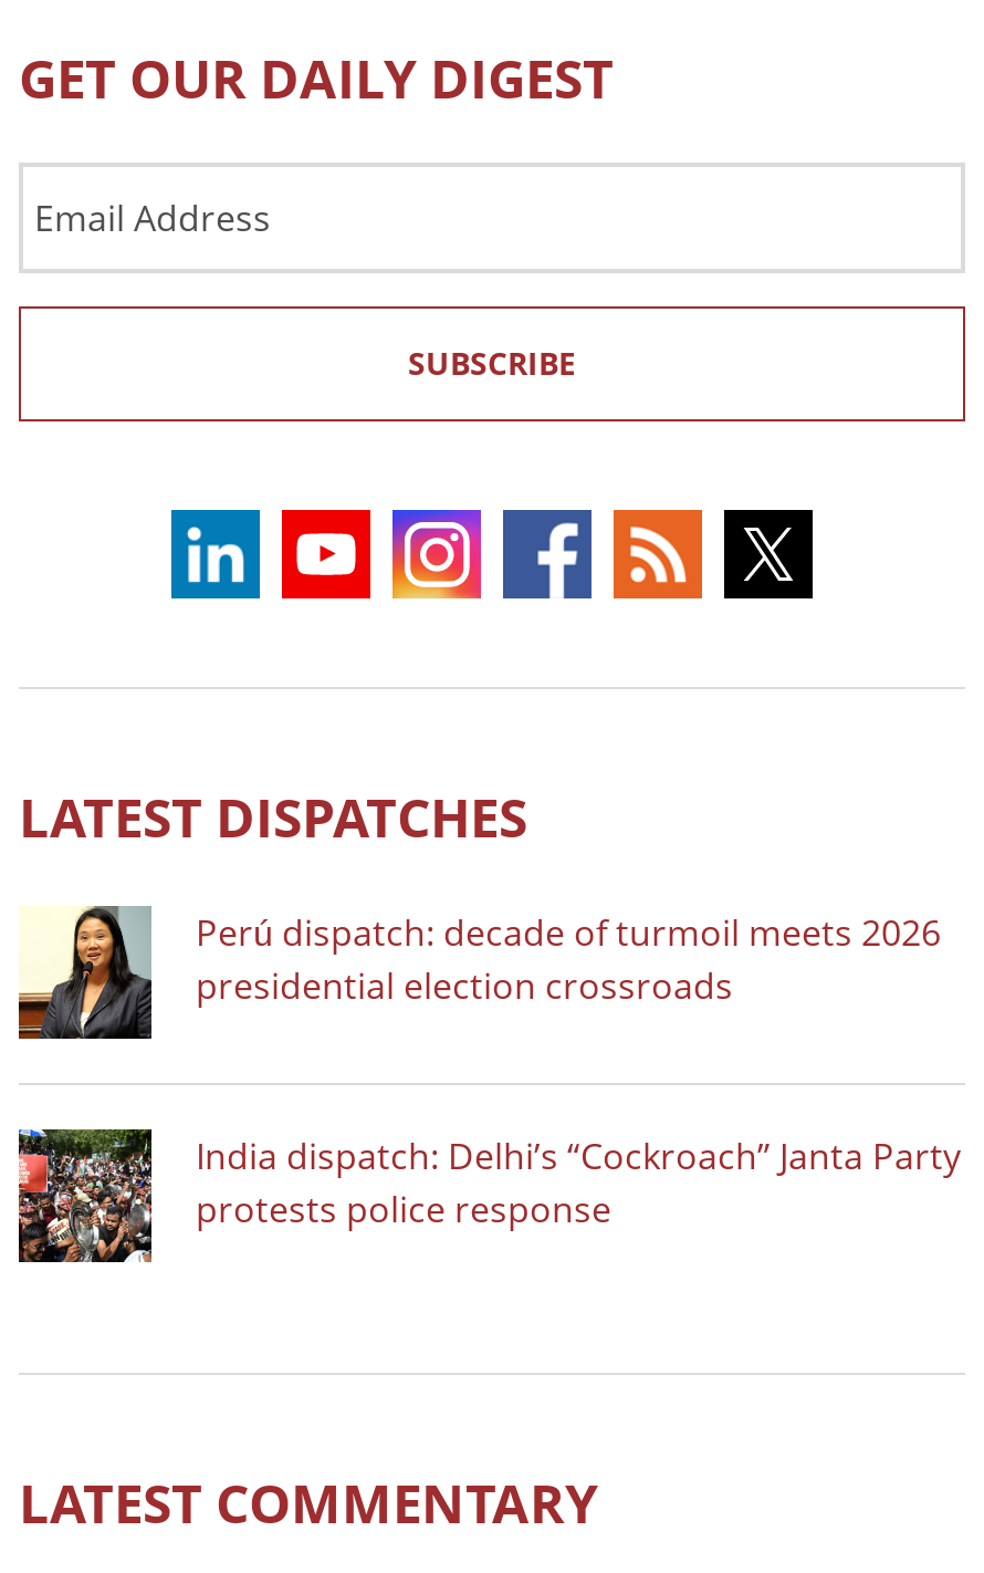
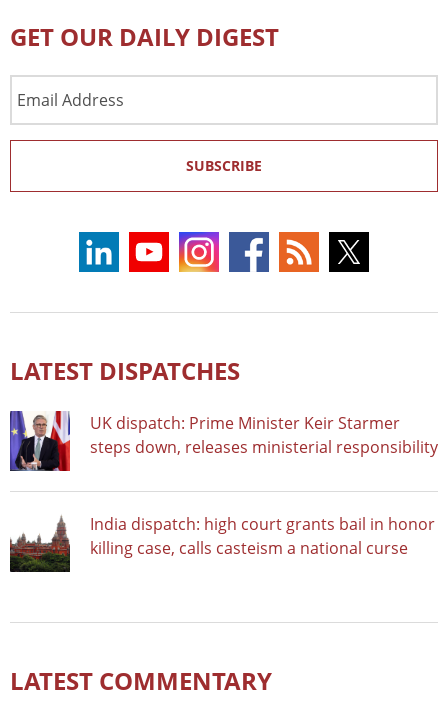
[17,904,941,1041] [image] | Perú dispatch: decade of turmoil meets 2026 | presidential election crossroads -> [9,410,438,472] [image] | UK dispatch: Prime Minister Keir Starmer | steps down, releases ministerial responsibility
[17,1127,961,1264] [image] | India dispatch: Delhi’s “Cockroach” Janta Party | protests police response -> [10,512,435,573] [image] | India dispatch: high court grants bail in honor | killing case, calls casteism a national curse

